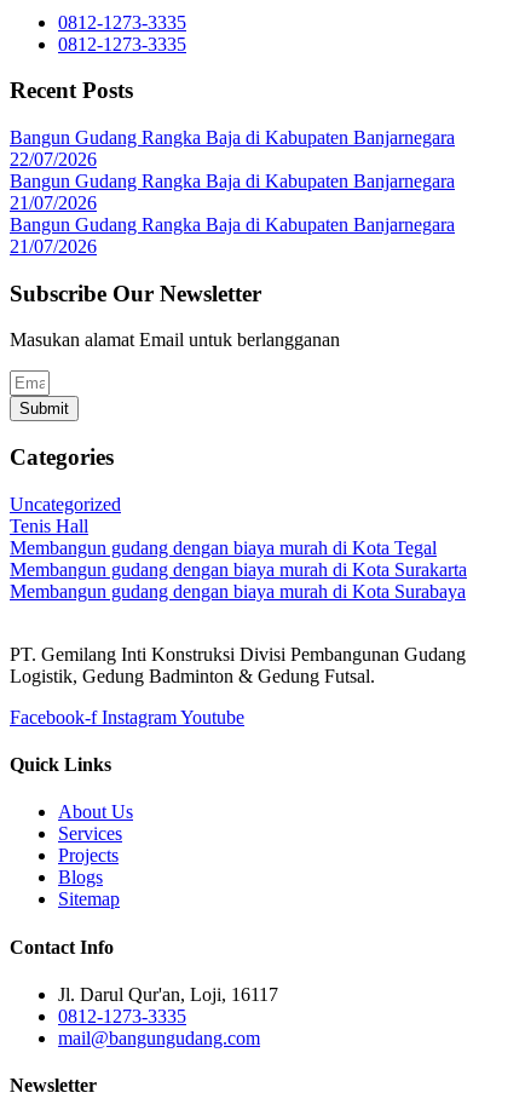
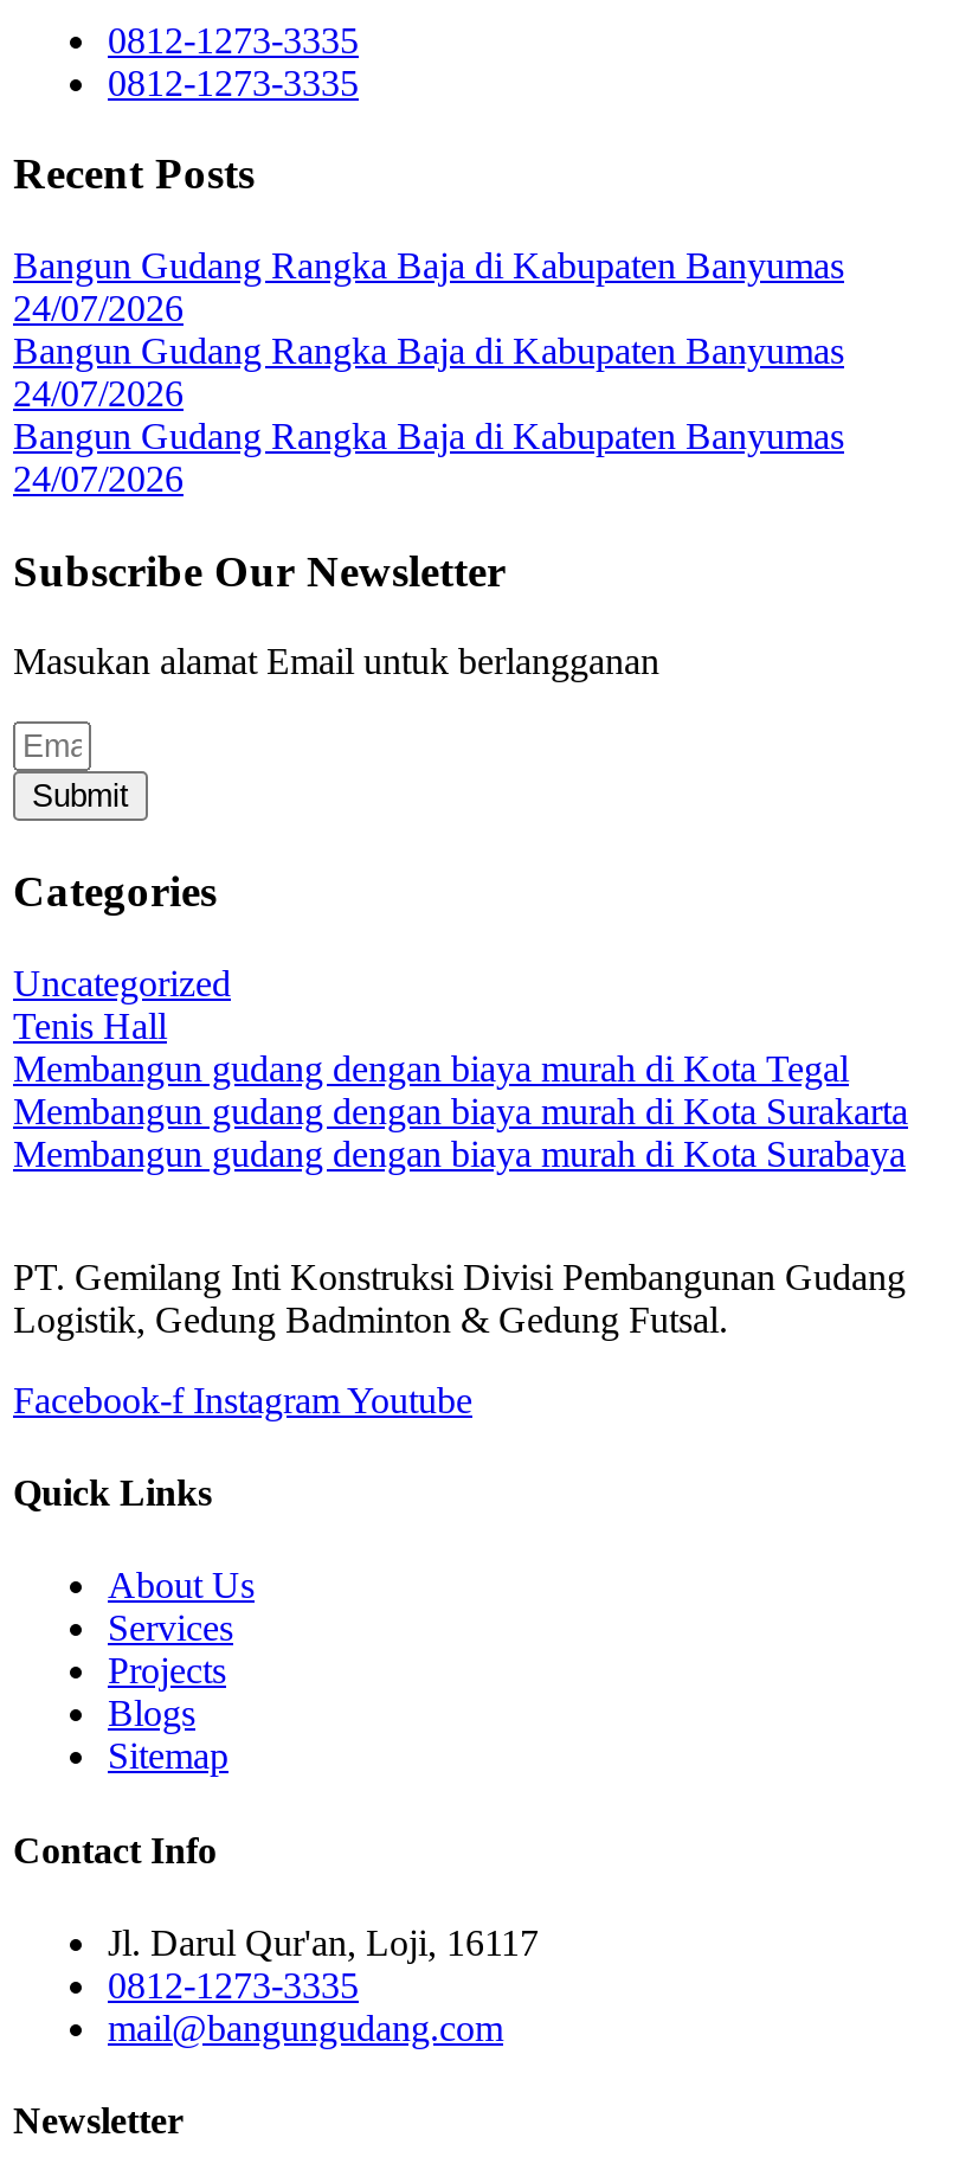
[10,127,455,148] Bangun Gudang Rangka Baja di Kabupaten Banjarnegara -> [13,245,844,285] Bangun Gudang Rangka Baja di Kabupaten Banyumas
[10,149,97,169] 22/07/2026 -> [13,288,184,328] 24/07/2026
[10,171,455,191] Bangun Gudang Rangka Baja di Kabupaten Banjarnegara -> [13,330,844,371] Bangun Gudang Rangka Baja di Kabupaten Banyumas
[10,192,97,213] 21/07/2026 -> [13,373,184,413] 24/07/2026
[10,214,455,235] Bangun Gudang Rangka Baja di Kabupaten Banjarnegara -> [13,416,844,456] Bangun Gudang Rangka Baja di Kabupaten Banyumas
[10,236,97,257] 21/07/2026 -> [13,458,184,499] 24/07/2026

